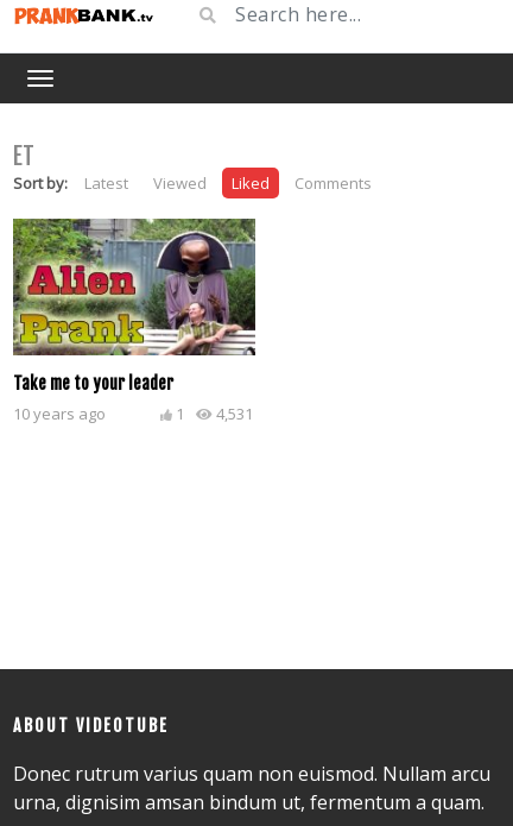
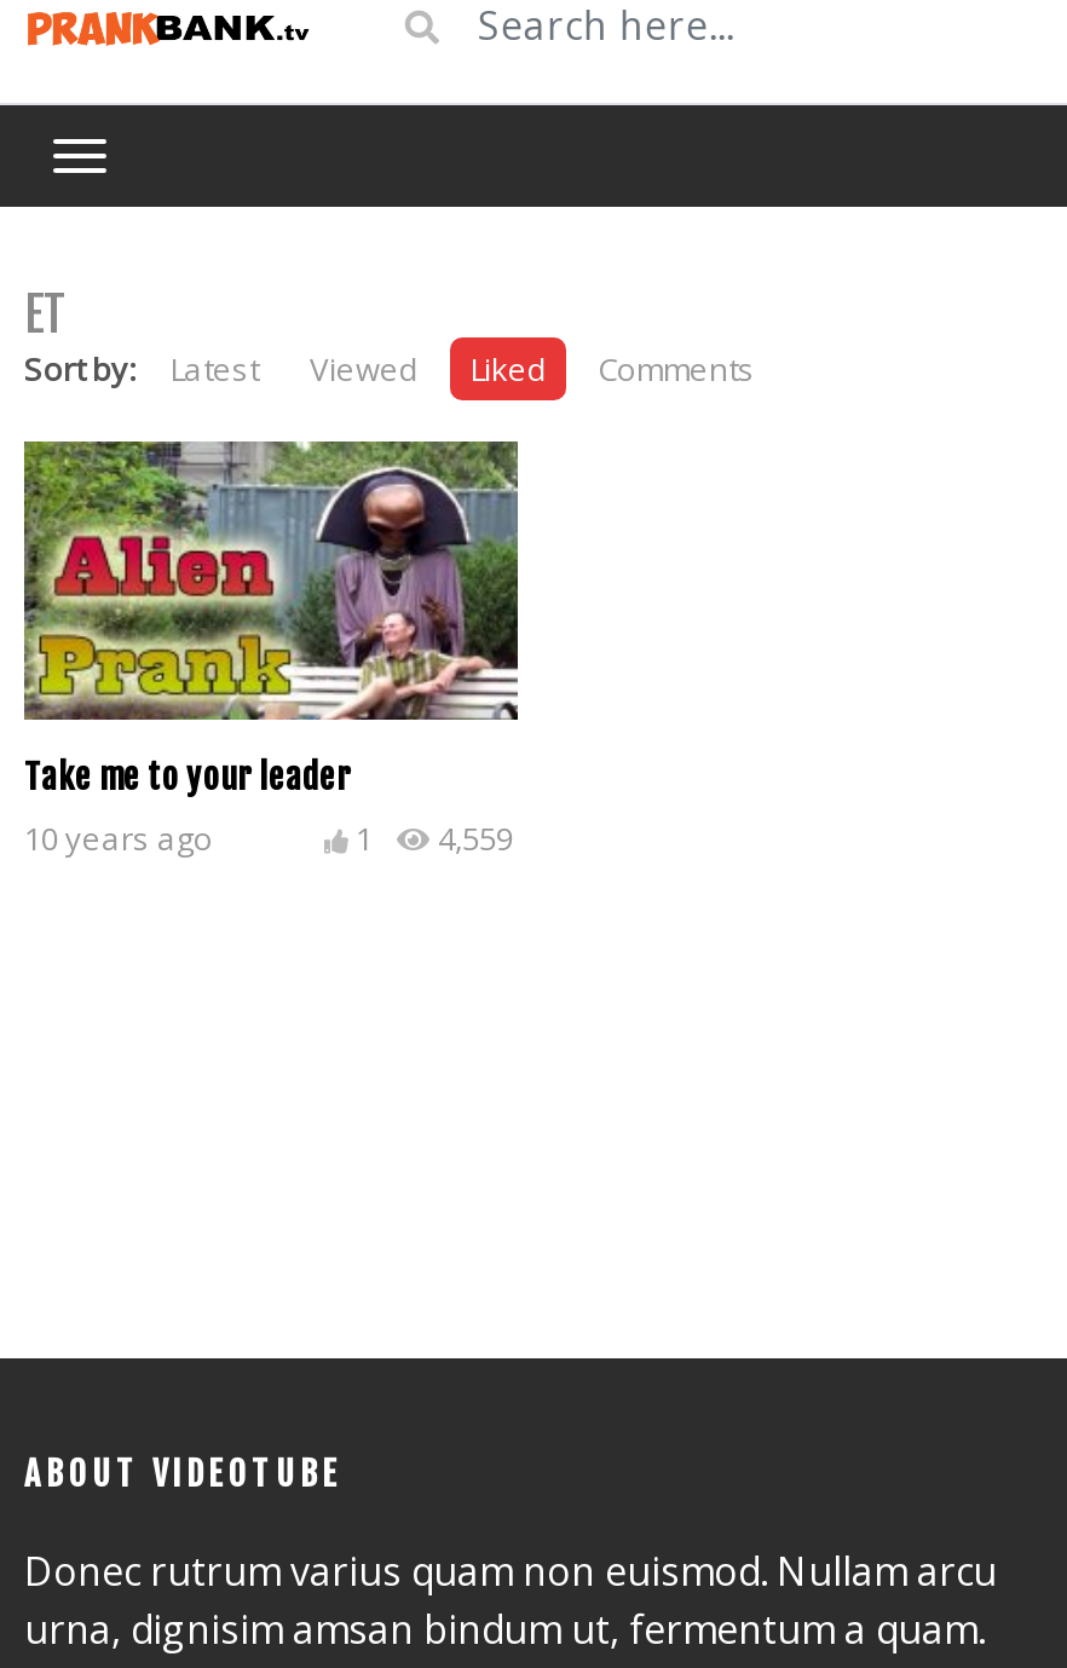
[176,403,253,424] 1 4,531 -> [356,816,513,860] 1 4,559

